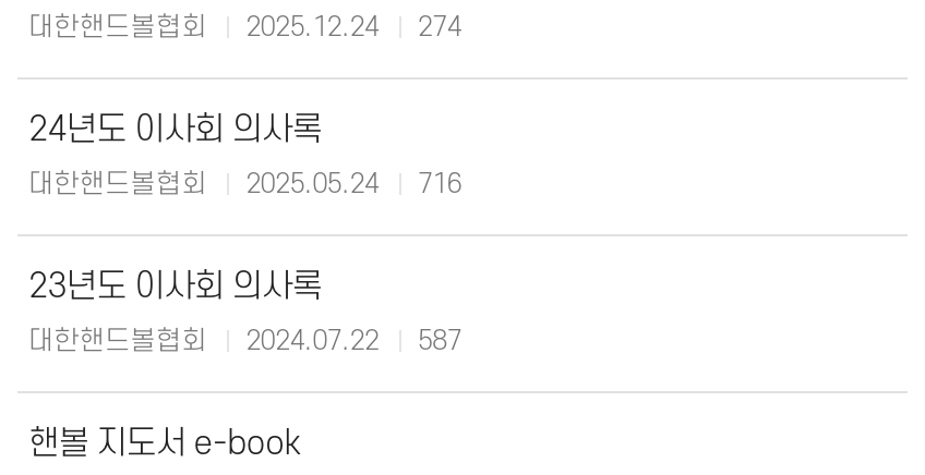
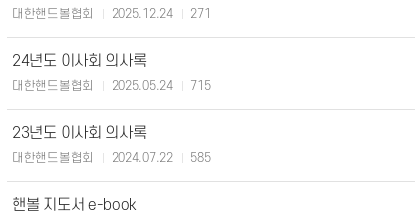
[28,12,461,42] 대한핸드볼협회 2025.12.24 274 -> [12,7,210,21] 대한핸드볼협회 2025.12.24 271
[28,169,461,199] 대한핸드볼협회 2025.05.24 716 -> [12,79,210,93] 대한핸드볼협회 2025.05.24 715
[28,326,461,356] 대한핸드볼협회 2024.07.22 587 -> [12,151,210,165] 대한핸드볼협회 2024.07.22 585

